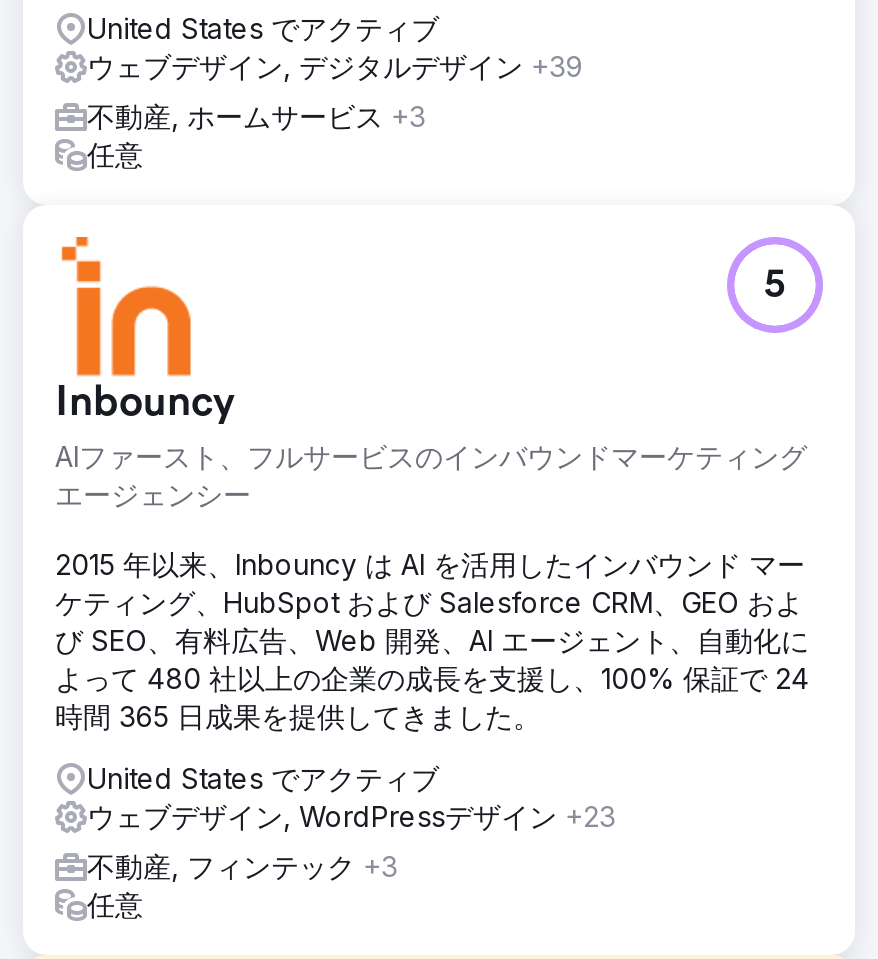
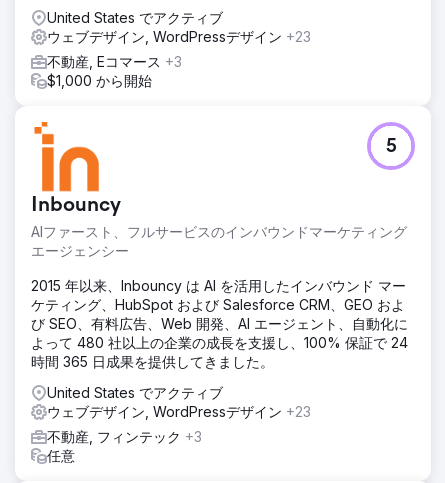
[87,48,583,82] ウェブデザイン, デジタルデザイン+39 -> [47,28,311,45] ウェブデザイン, WordPressデザイン+23
[87,98,425,170] 不動産, ホームサービス+3 | 任意 -> [47,53,182,89] 不動産, Eコマース+3 | $1,000 から開始

